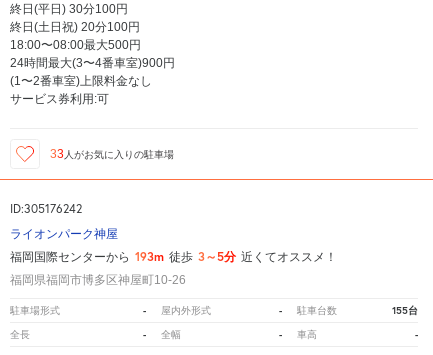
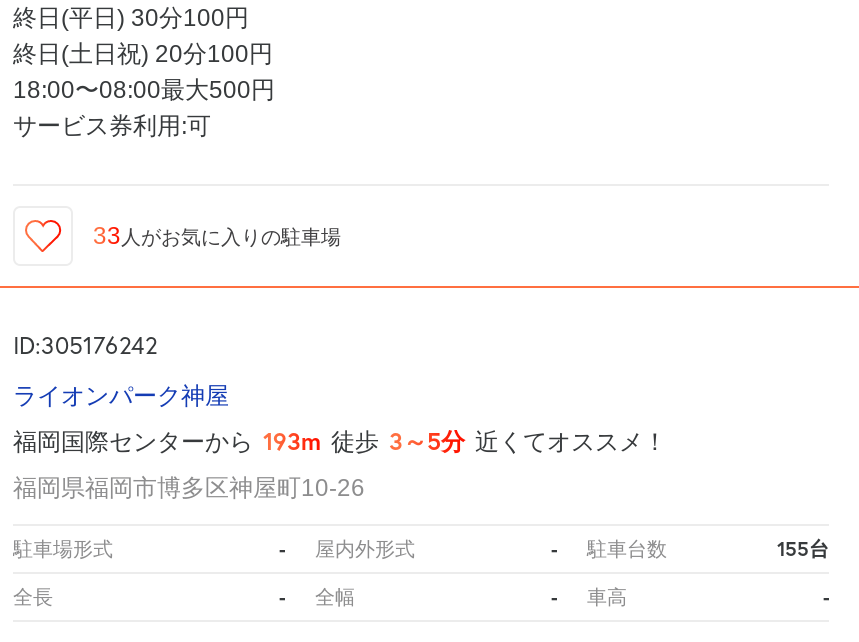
[10,56,175,88] 24時間最大(3〜4番車室)900円 | (1〜2番車室)上限料金なし -> none

